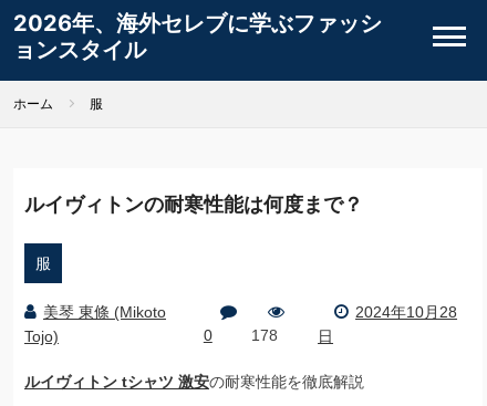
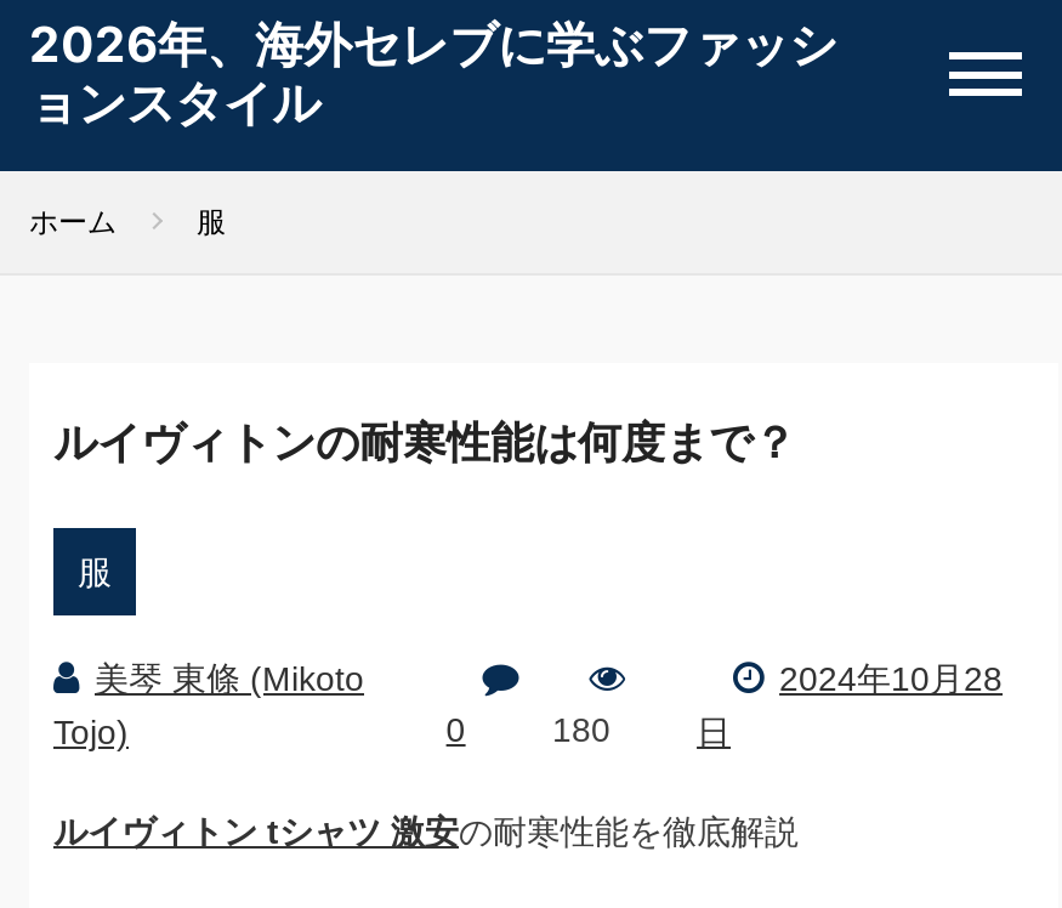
[252,326,278,344] 178 -> [552,710,610,749] 180

